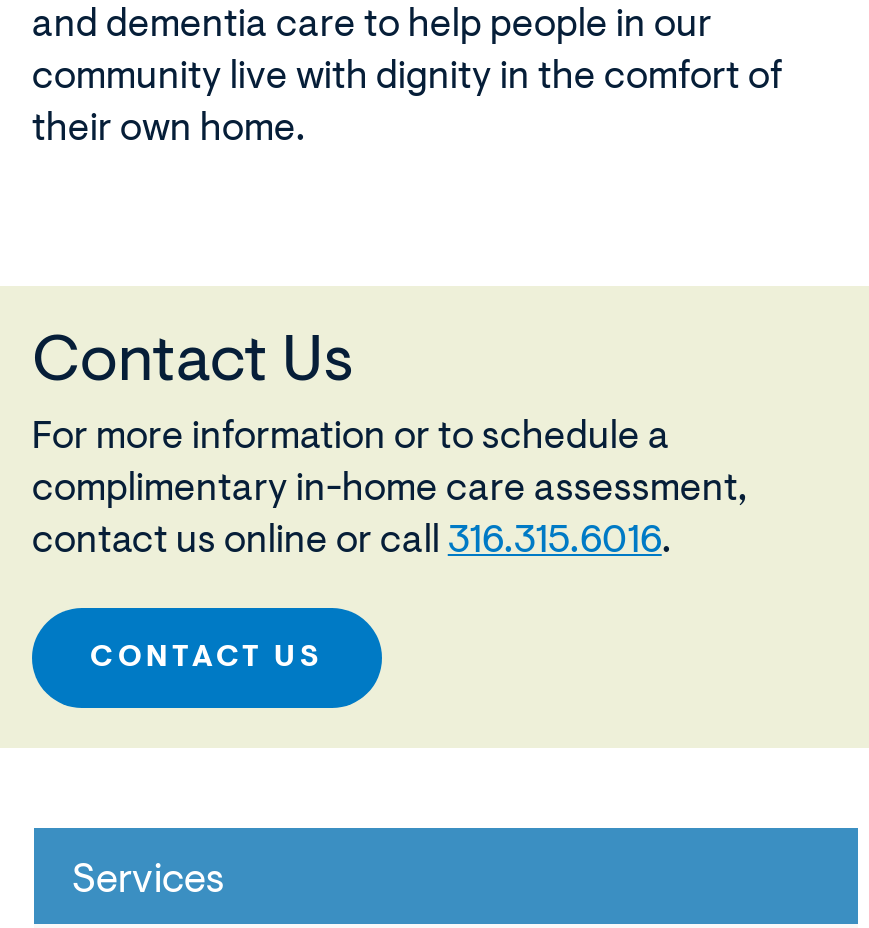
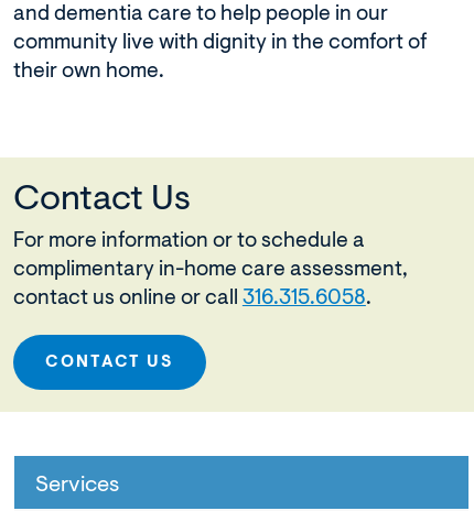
[32,525,672,563] contact us online or call 316.315.6016. -> [13,289,371,310] contact us online or call 316.315.6058.

